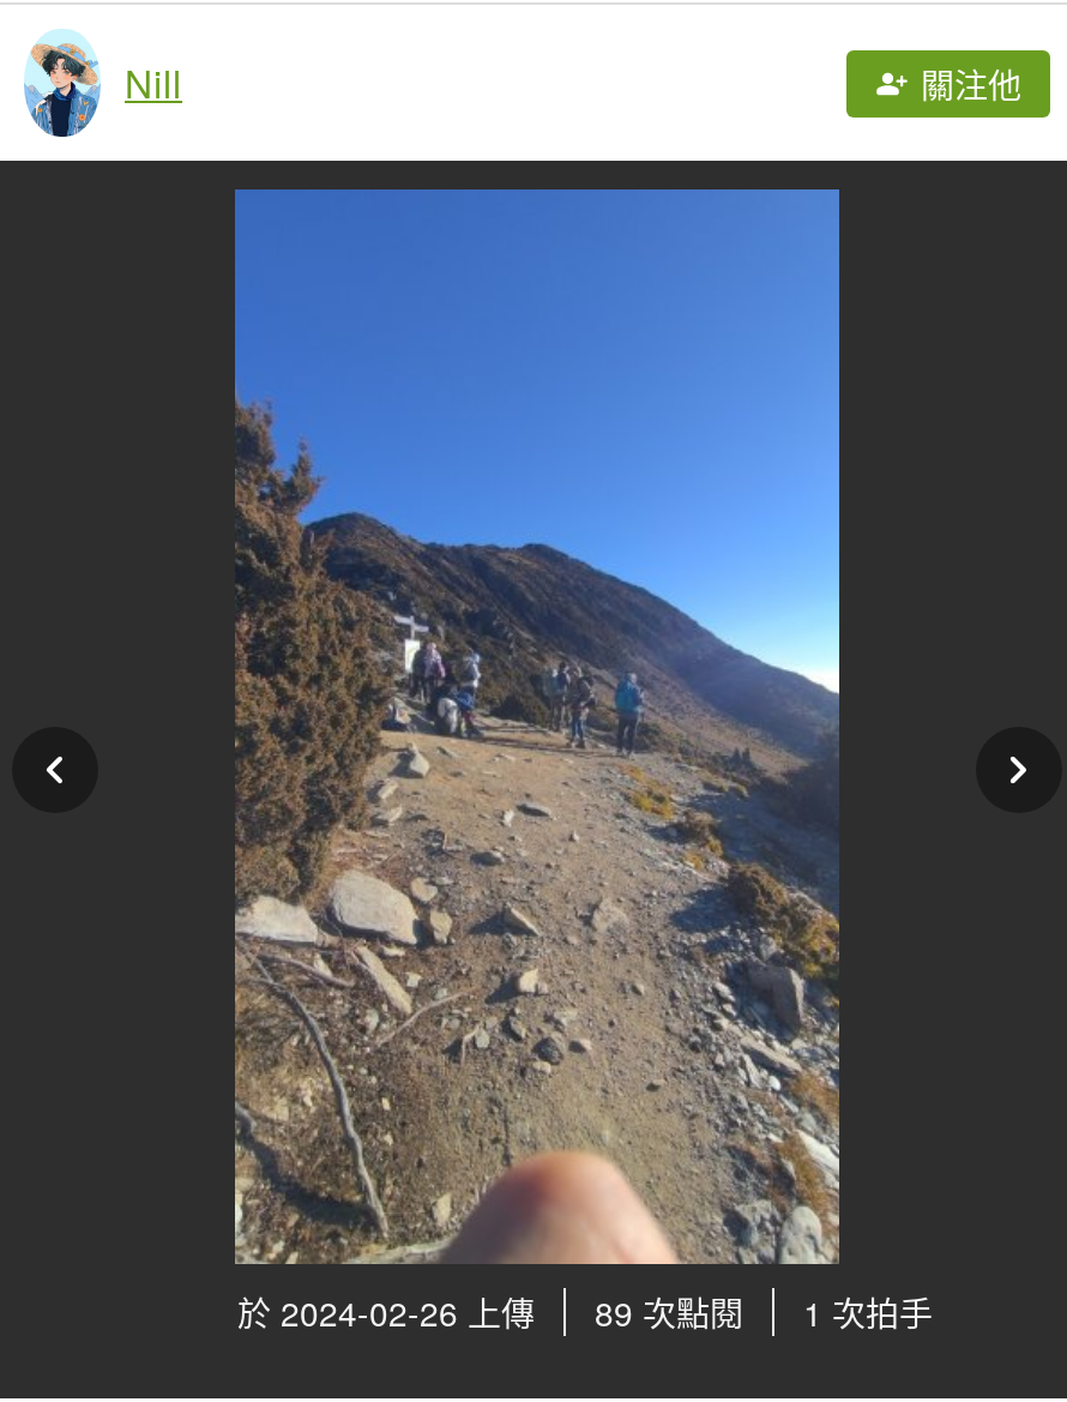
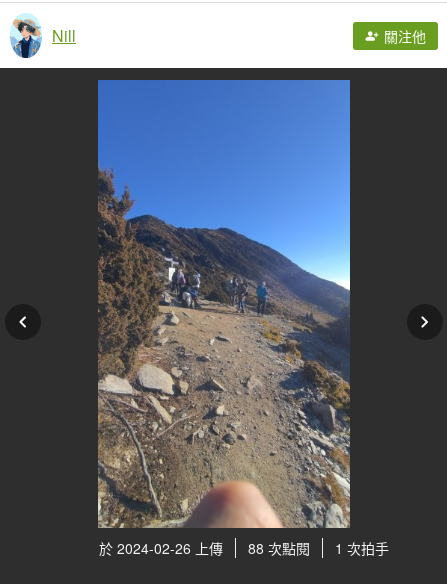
[237,1289,933,1337] 於 2024-02-26 上傳 89 次點閱 1 次拍手 -> [99,538,389,558] 於 2024-02-26 上傳 88 次點閱 1 次拍手

